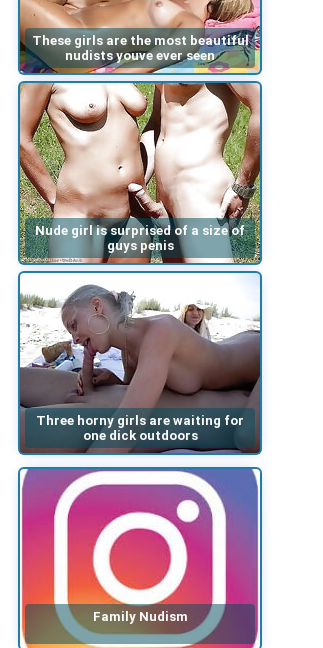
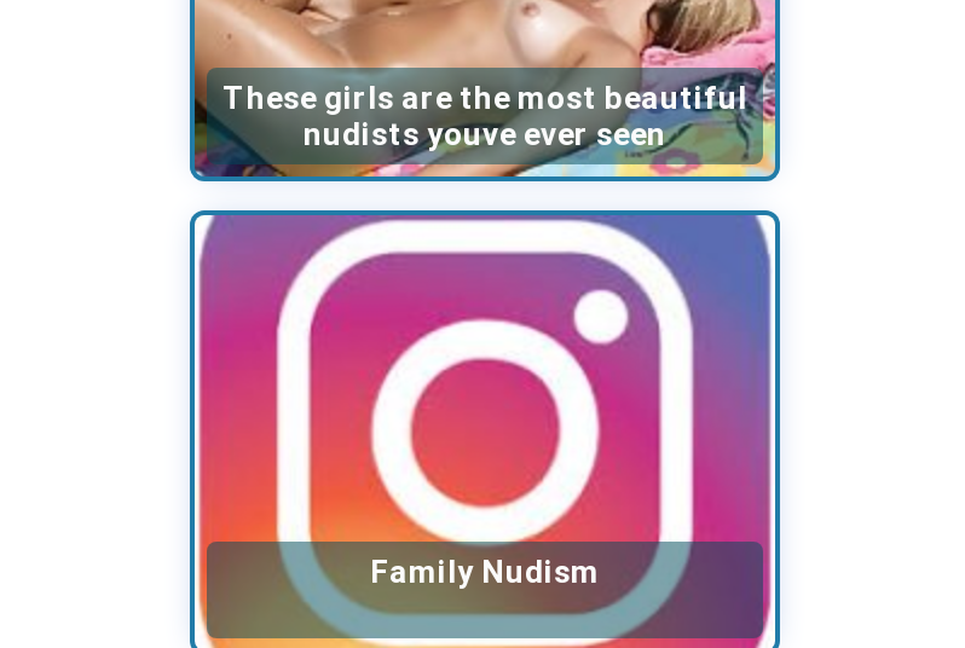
[18,80,262,454] [image] | Nude girl is surprised of a size of | guys penis -> none
[36,413,244,443] Three horny girls are waiting for | one dick outdoors -> none

